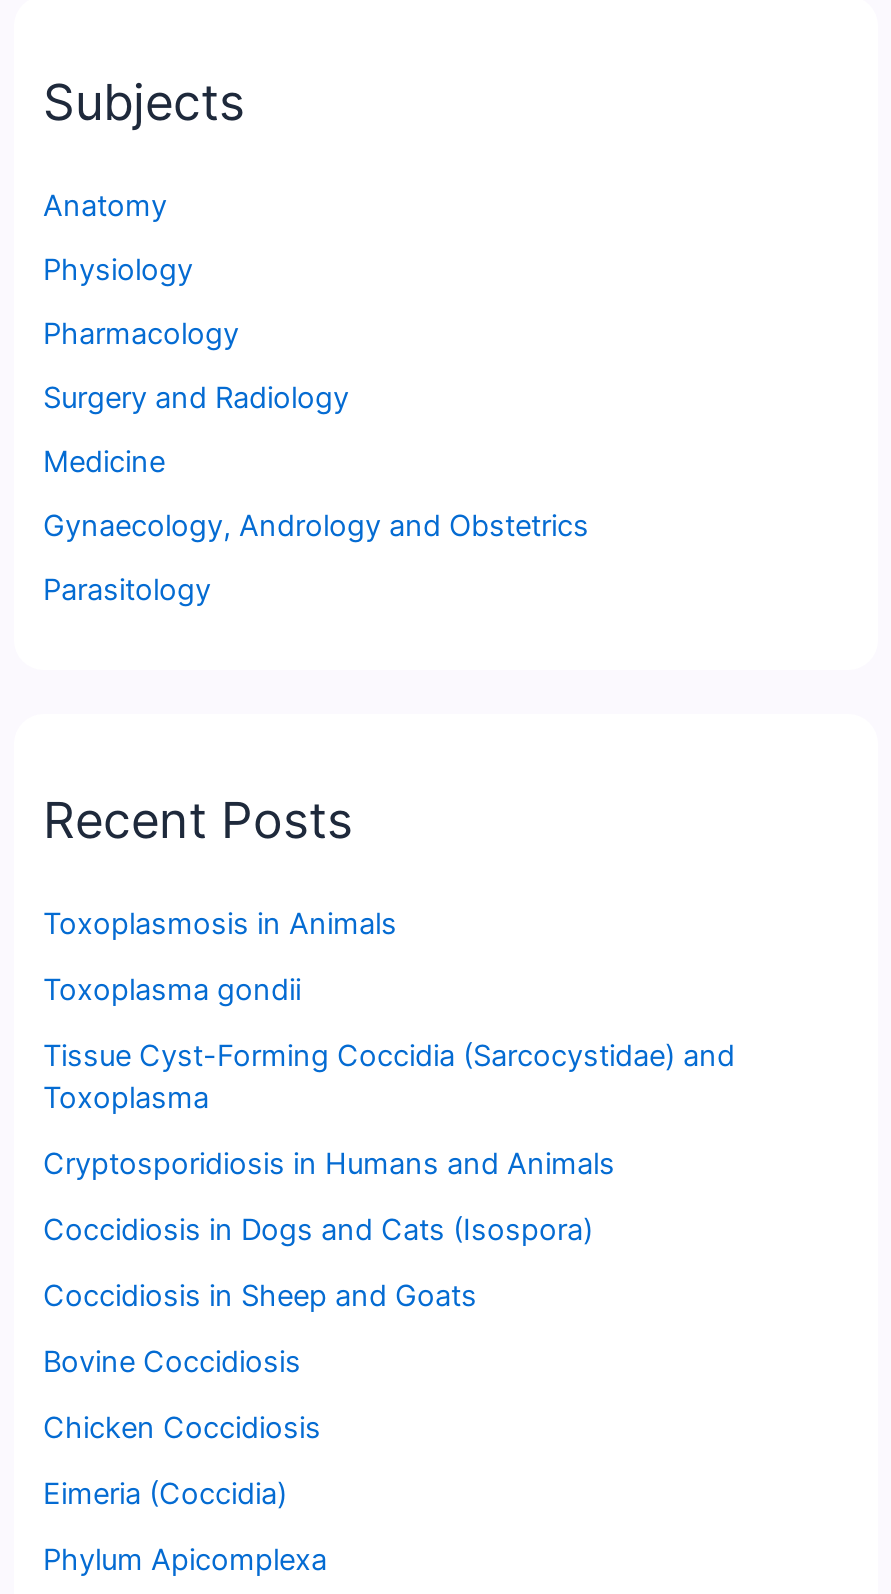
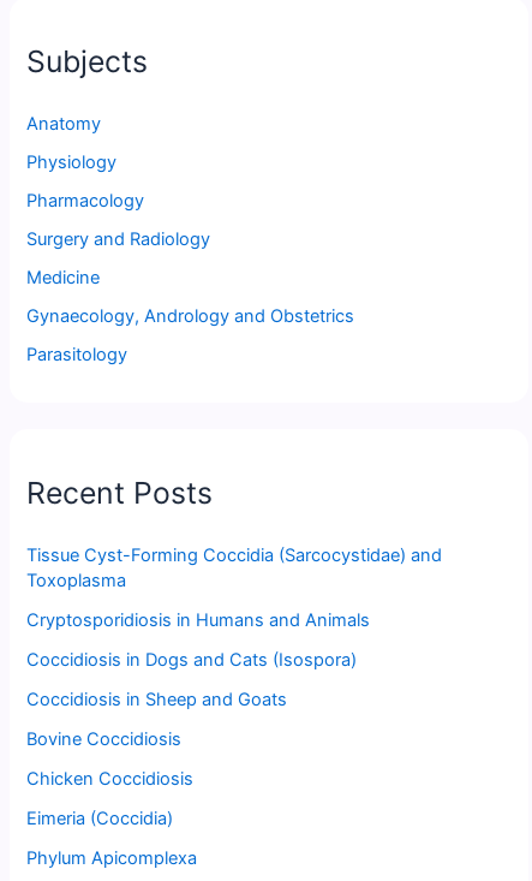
[43,907,397,1009] Toxoplasmosis in Animals | Toxoplasma gondii -> none

